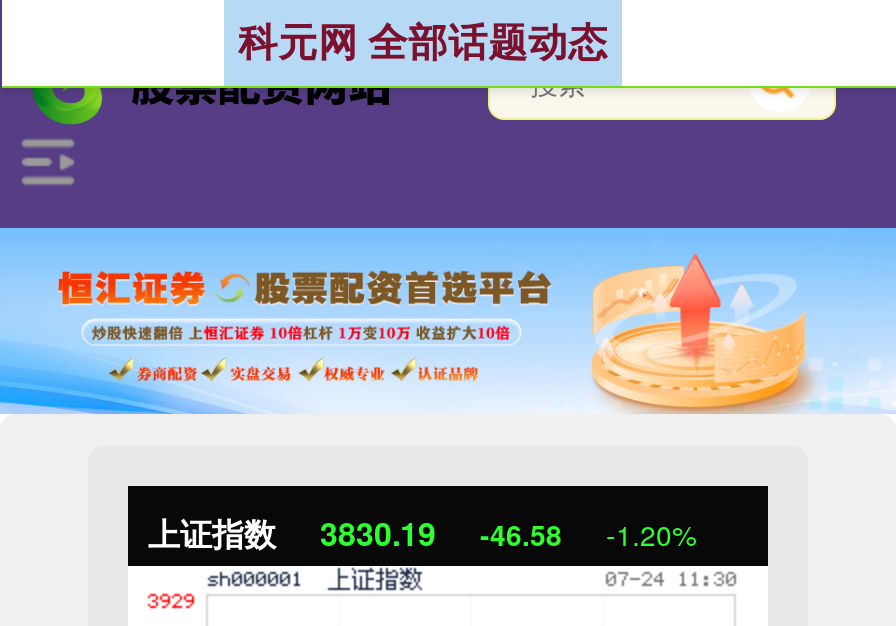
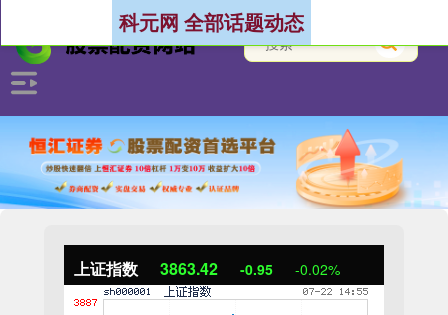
[320,511,436,557] 3830.19 -> [160,257,218,280] 3863.42
[480,515,562,555] -46.58 -> [240,259,273,279] -0.95
[606,515,696,555] -1.20% -> [295,259,340,279] -0.02%

